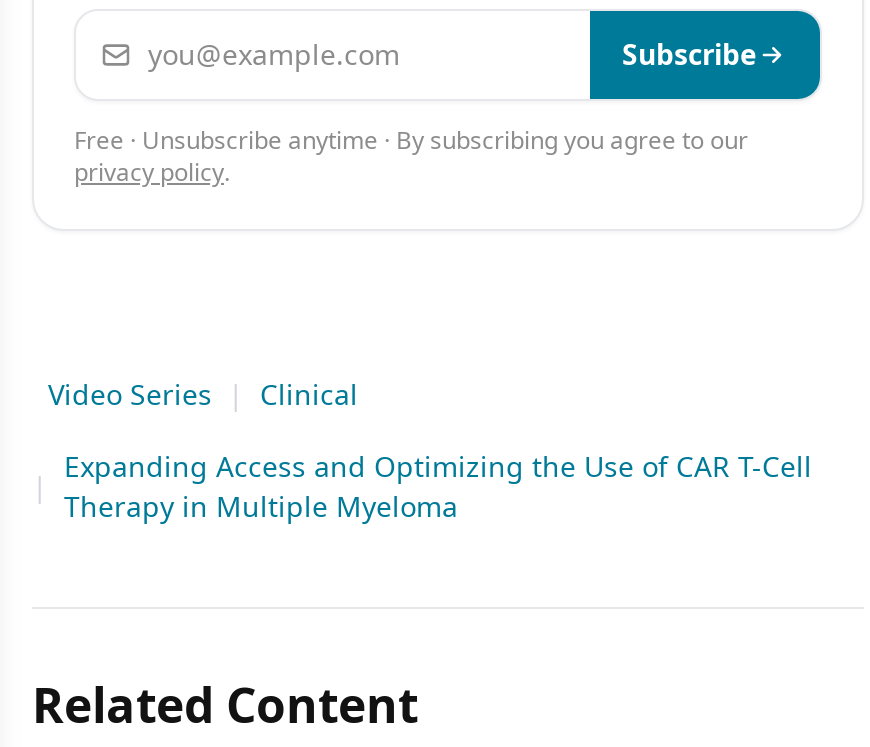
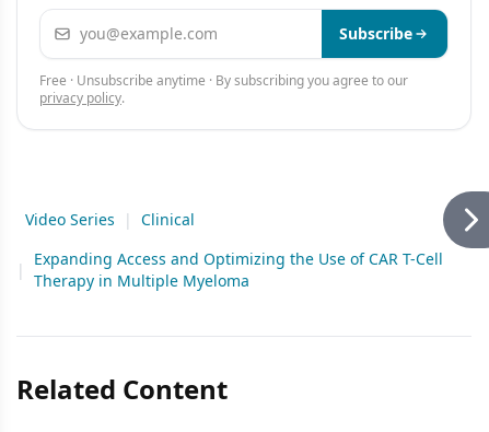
none -> [442,190,486,249] [image]

